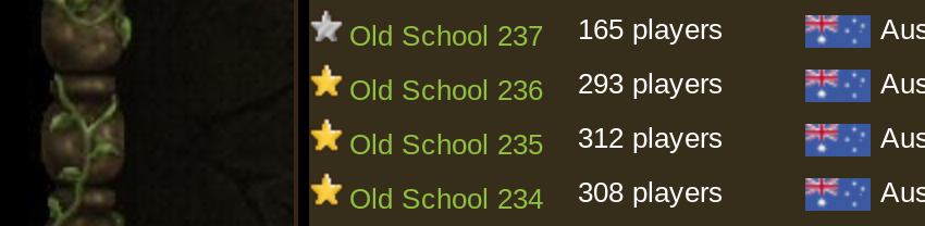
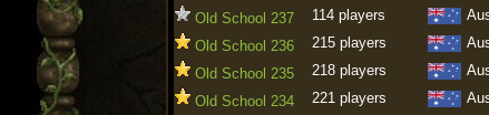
[349,13,724,52] Old School 237 165 players -> [194,7,385,27] Old School 237 114 players
[349,67,724,106] Old School 236 293 players -> [194,34,386,54] Old School 236 215 players
[349,122,724,161] Old School 235 312 players -> [194,62,386,82] Old School 235 218 players
[349,176,724,215] Old School 234 308 players -> [194,90,386,109] Old School 234 221 players

